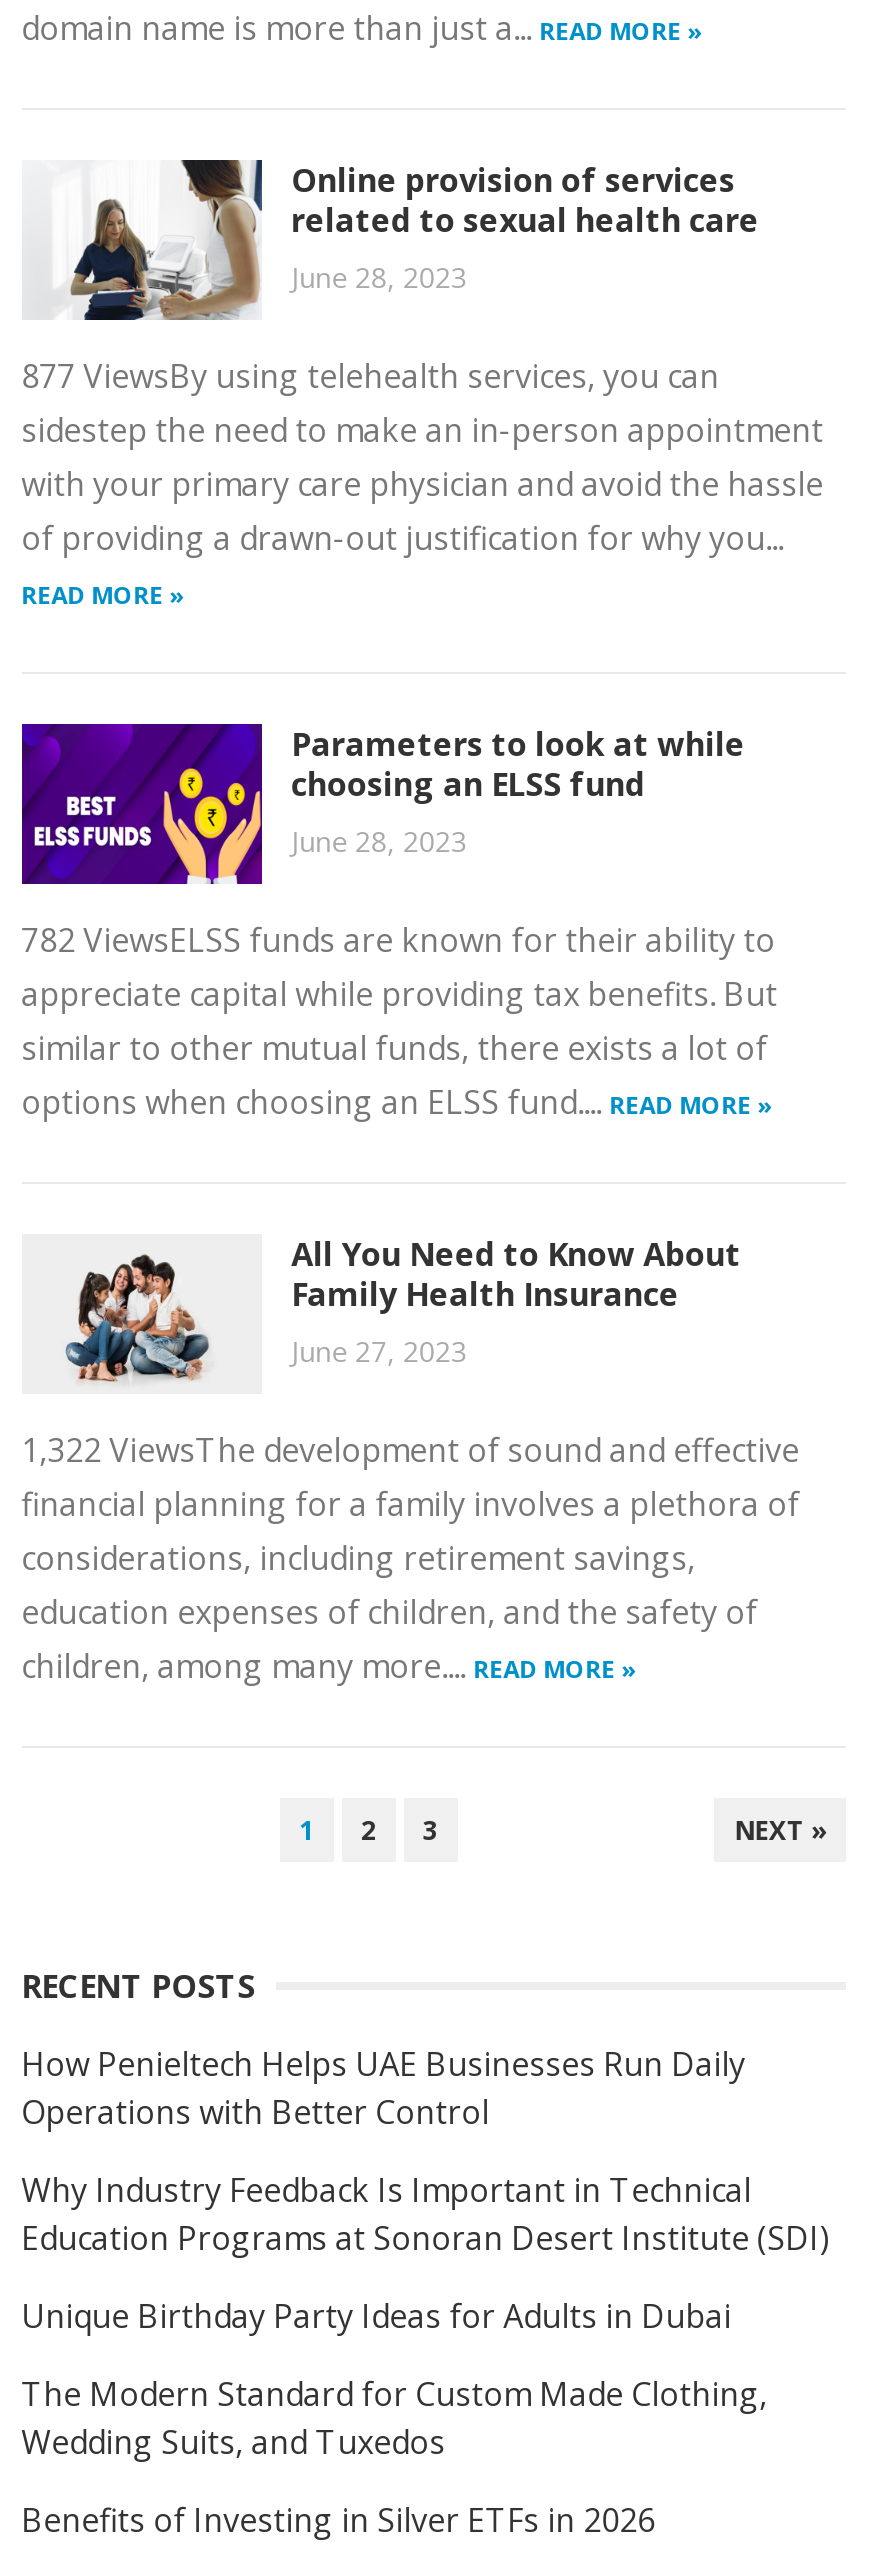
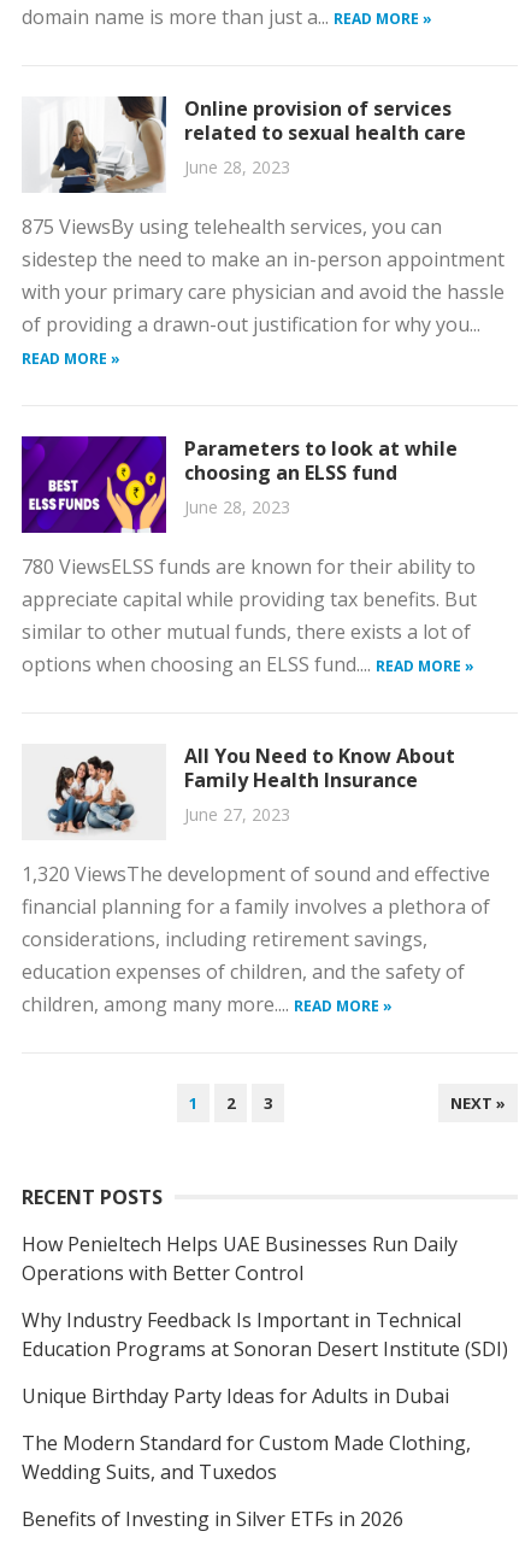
[21,354,719,398] 877 ViewsBy using telehealth services, you can -> [21,213,442,240] 875 ViewsBy using telehealth services, you can
[21,918,775,962] 782 ViewsELSS funds are known for their ability to -> [21,553,475,580] 780 ViewsELSS funds are known for their ability to
[21,1428,799,1472] 1,322 ViewsThe development of sound and effective -> [21,861,490,887] 1,320 ViewsThe development of sound and effective

